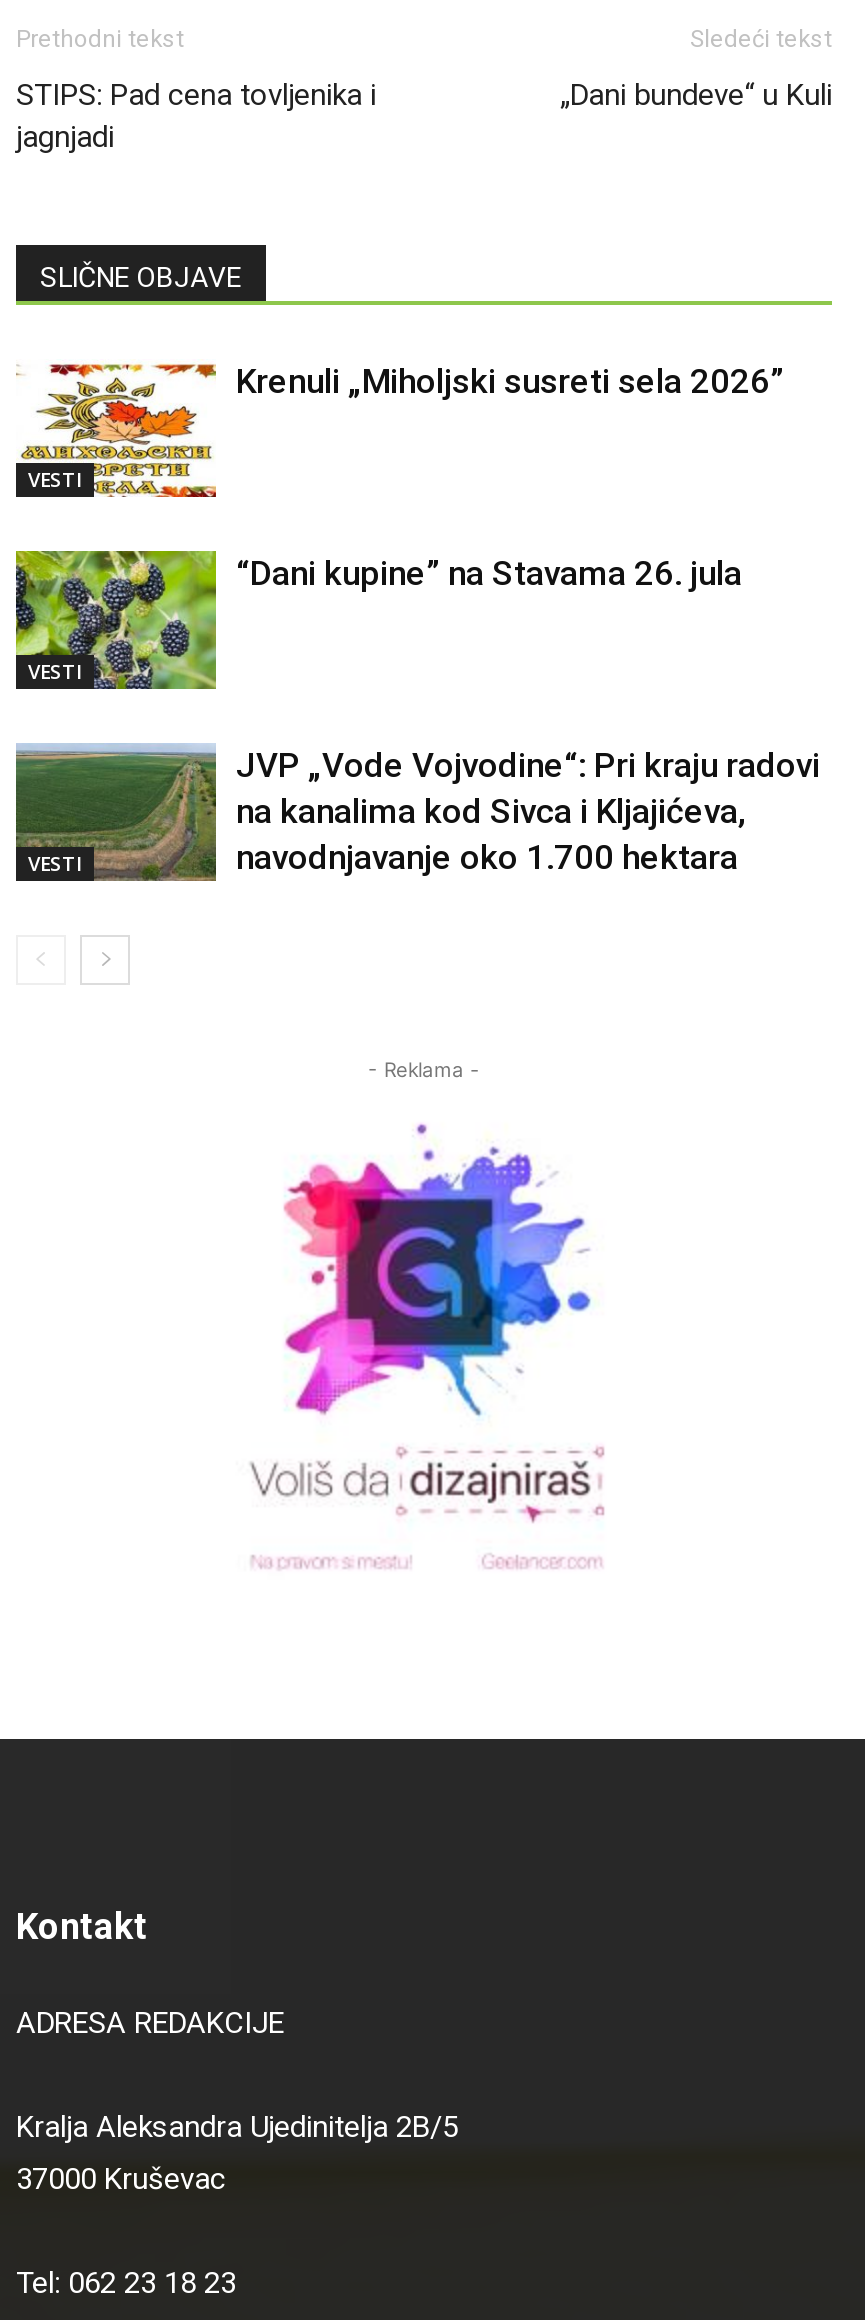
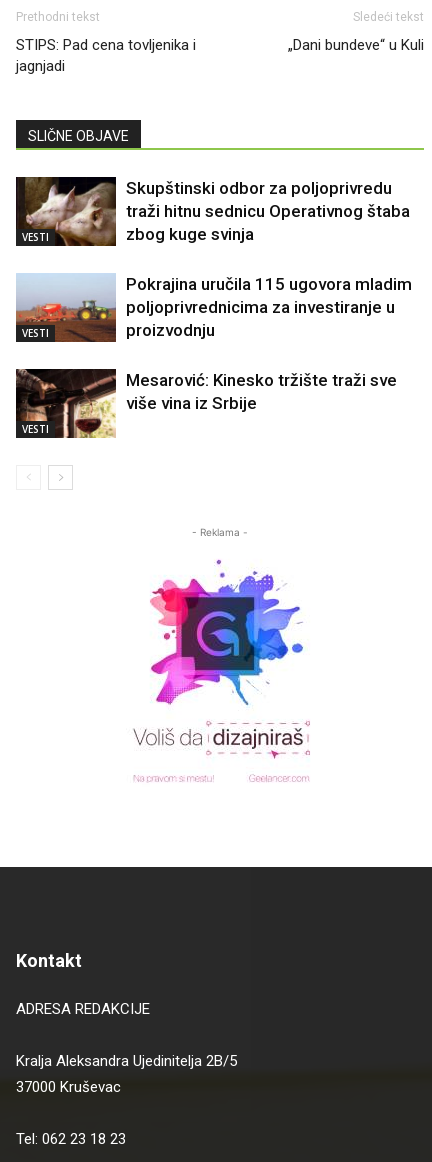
[16,359,784,499] [image] | Krenuli „Miholjski susreti sela 2026” -> [15,176,410,247] [image] | Skupštinski odbor za poljoprivredu | traži hitnu sednicu Operativnog štaba | zbog kuge svinja
[14,549,742,691] [image] | “Dani kupine” na Stavama 26. jula -> [15,273,412,343] [image] | Pokrajina uručila 115 ugovora mladim | poljoprivrednicima za investiranje u | proizvodnju
[16,743,820,883] [image] | JVP „Vode Vojvodine“: Pri kraju radovi | na kanalima kod Sivca i Kljajićeva, | navodnjavanje oko 1.700 hektara -> [15,368,397,439] [image] | Mesarović: Kinesko tržište traži sve | više vina iz Srbije

